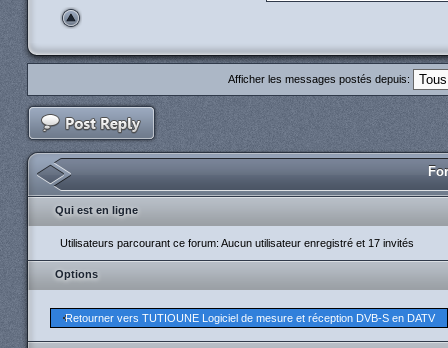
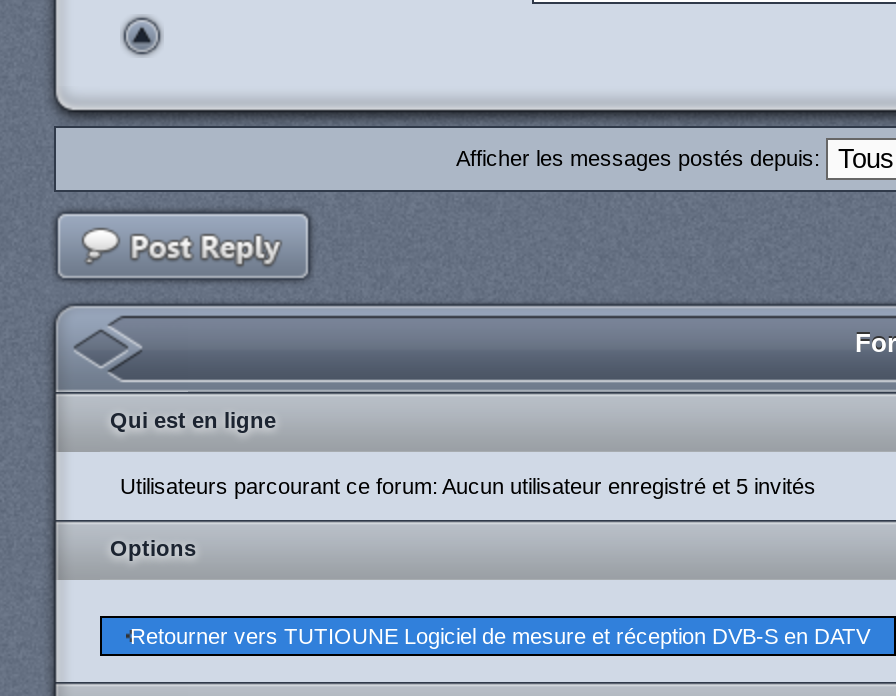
[60,237,414,249] Utilisateurs parcourant ce forum: Aucun utilisateur enregistré et 17 invités -> [120,474,816,498] Utilisateurs parcourant ce forum: Aucun utilisateur enregistré et 5 invités

